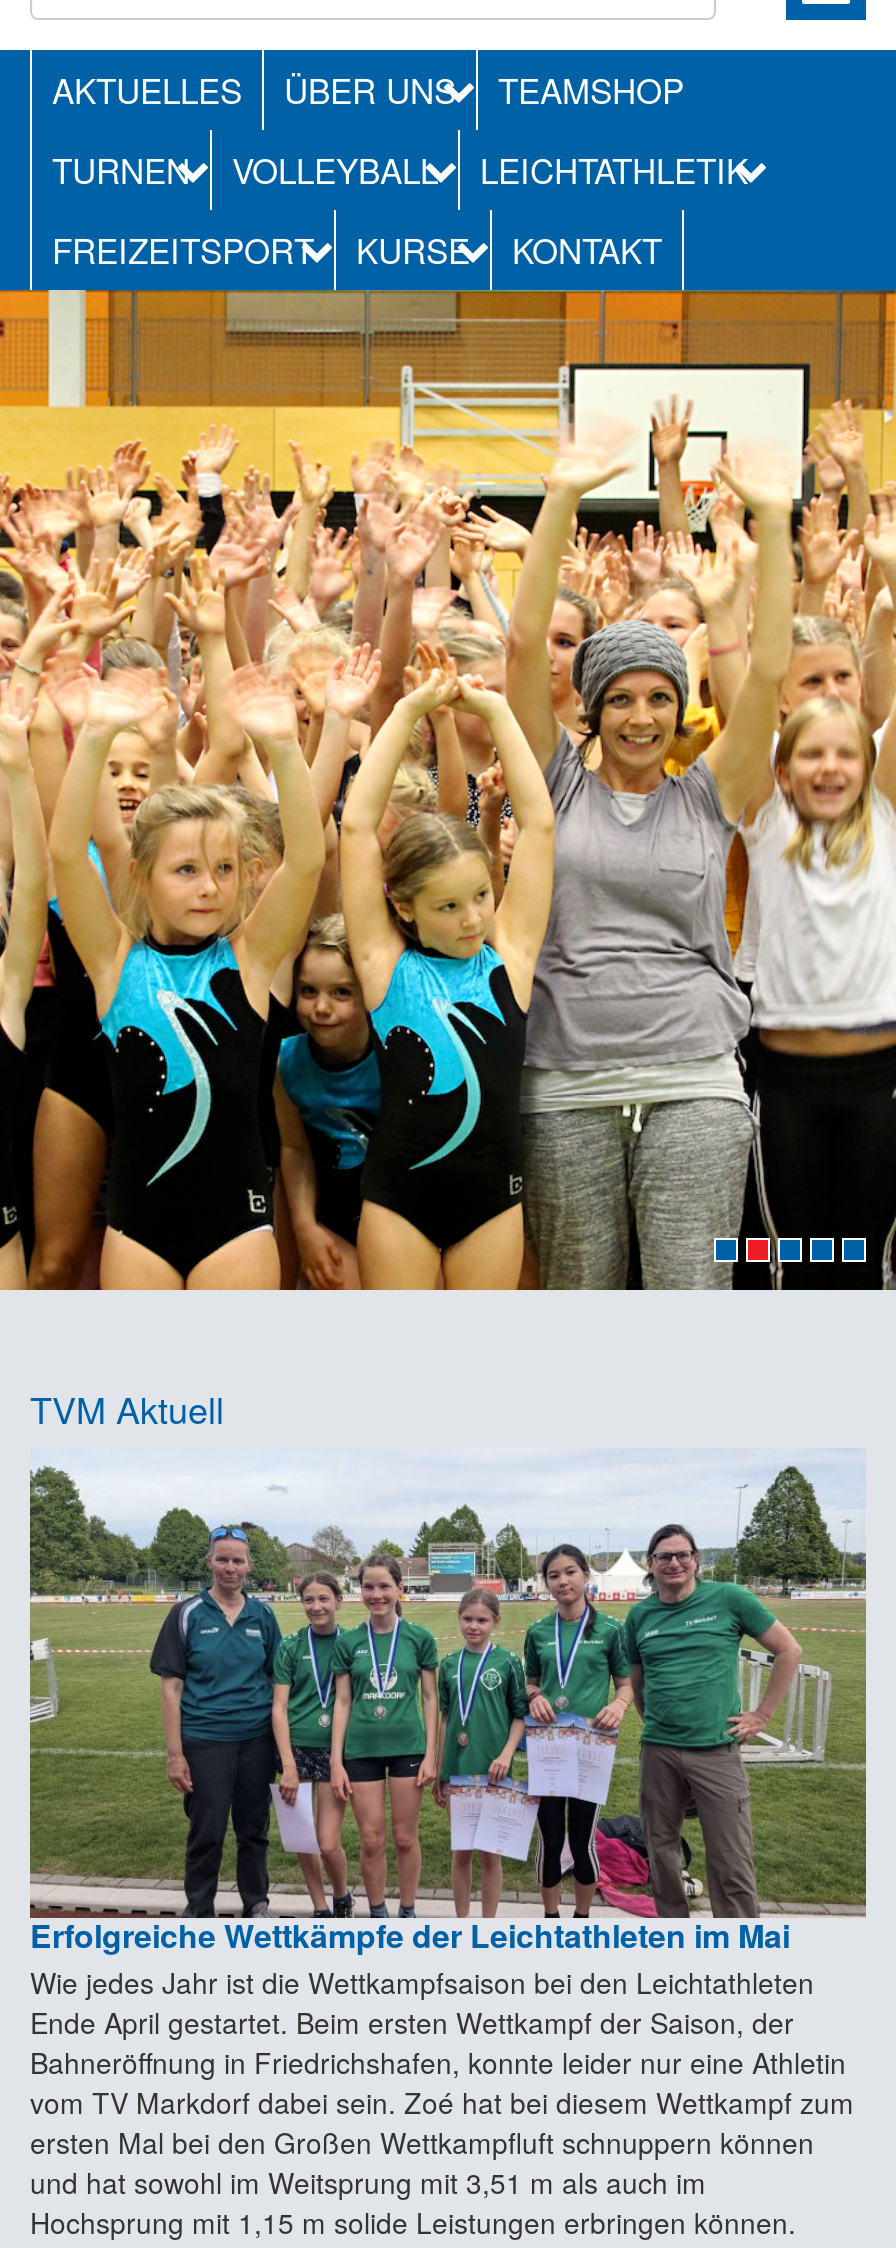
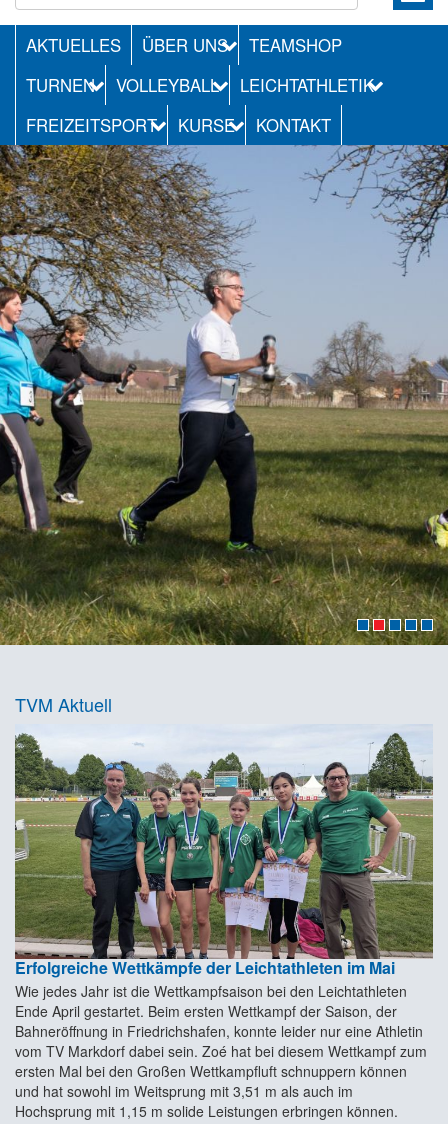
[6,288,890,1292] [image] -> [3,144,445,646] [image]

